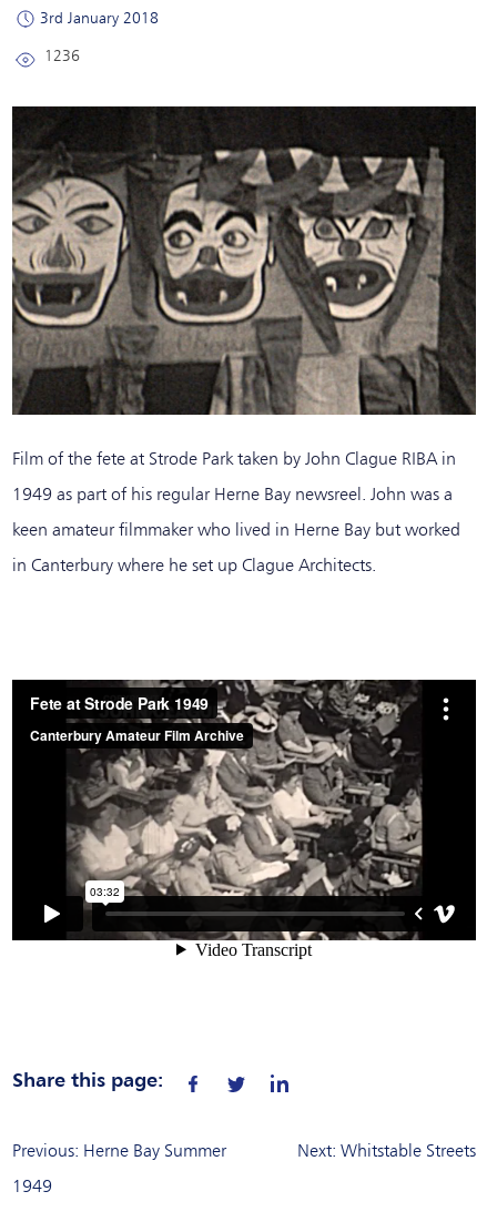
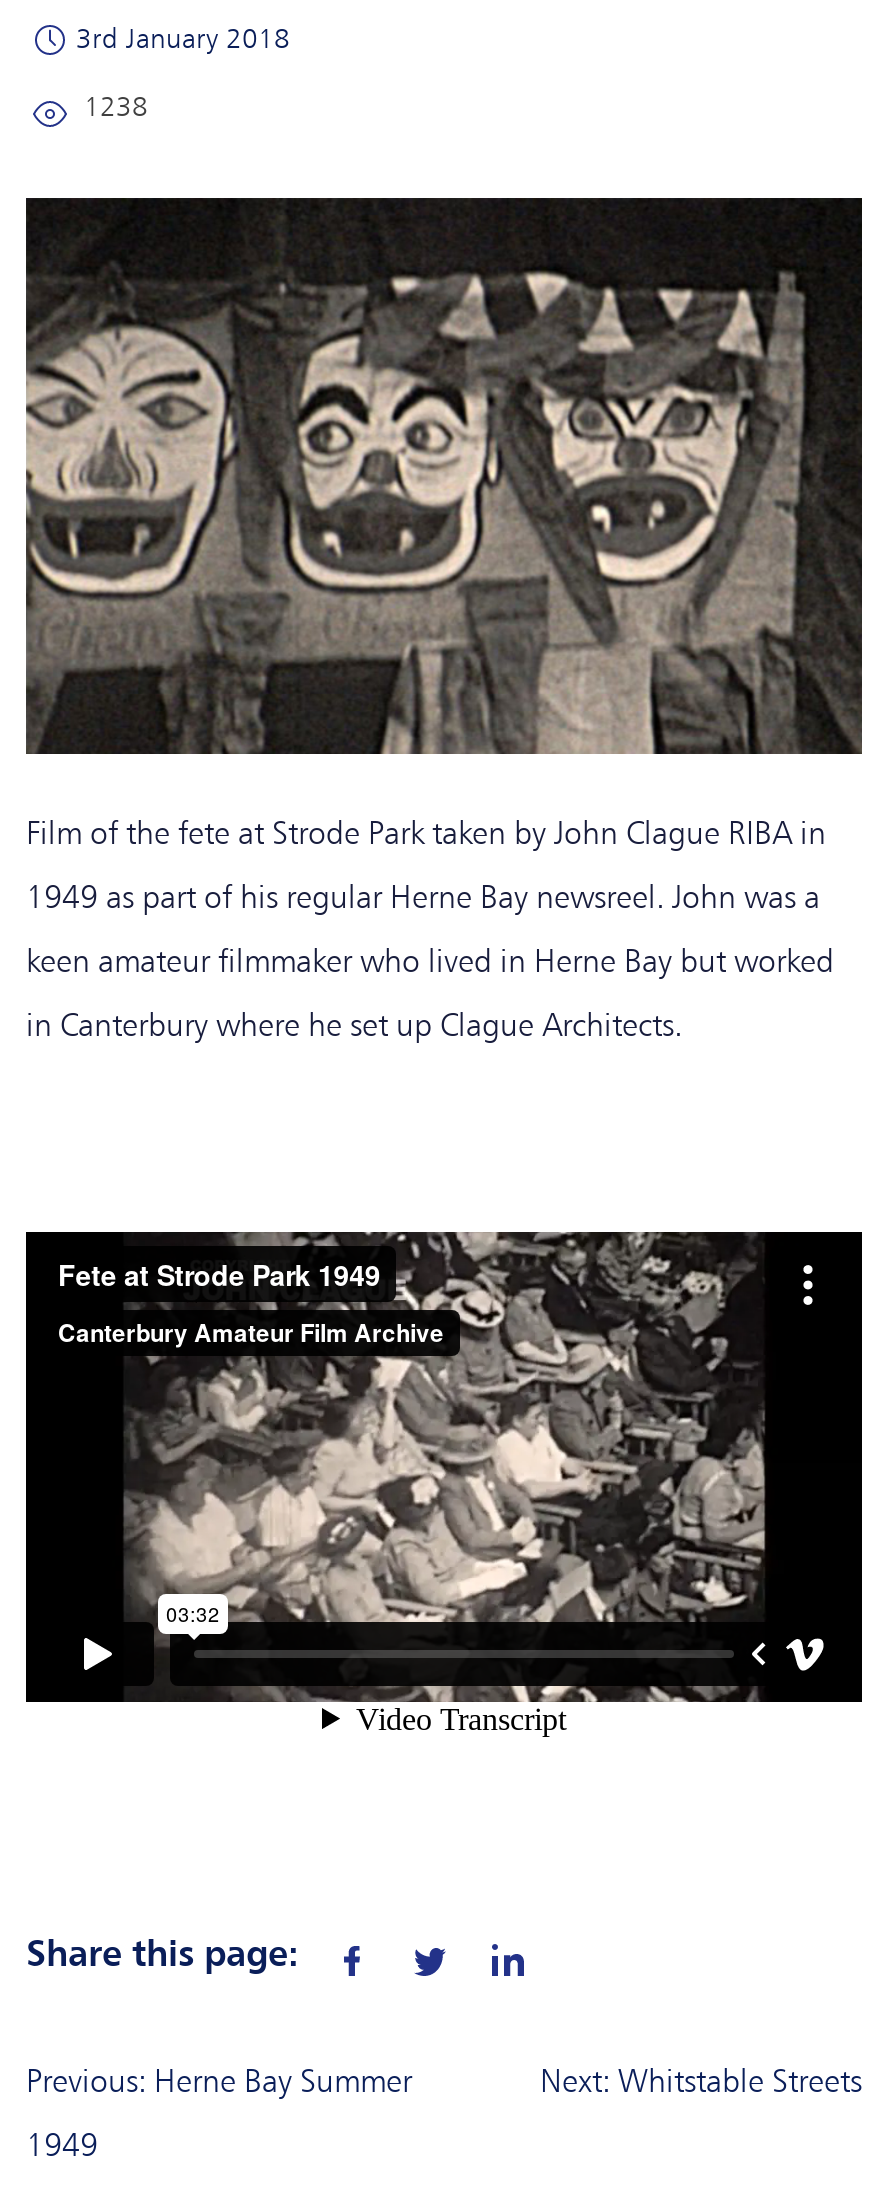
[44,47,80,66] 1236 -> [84,91,148,125] 1238

